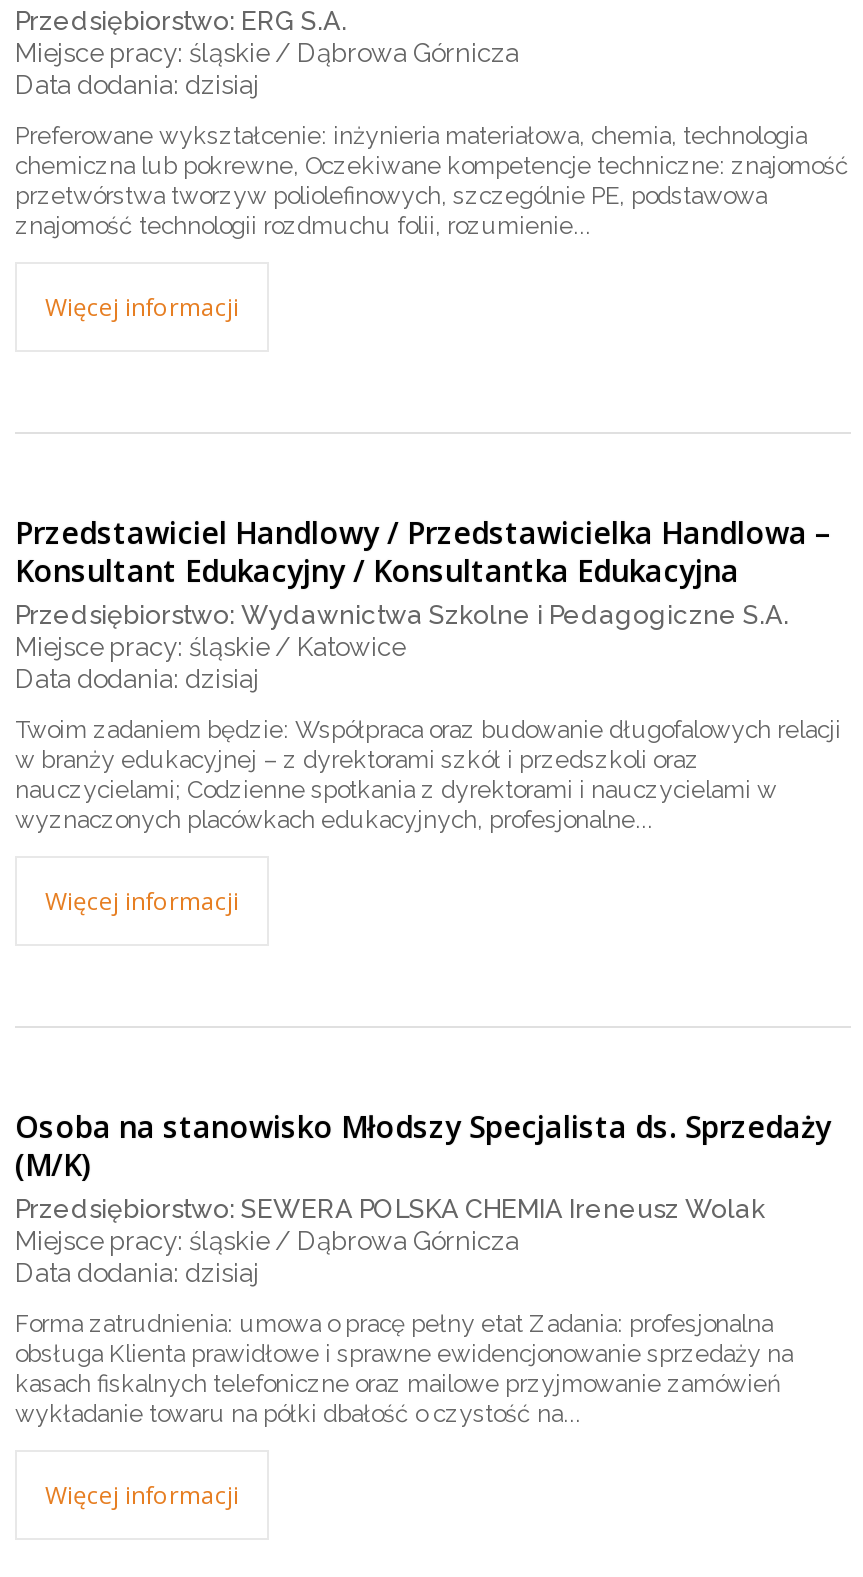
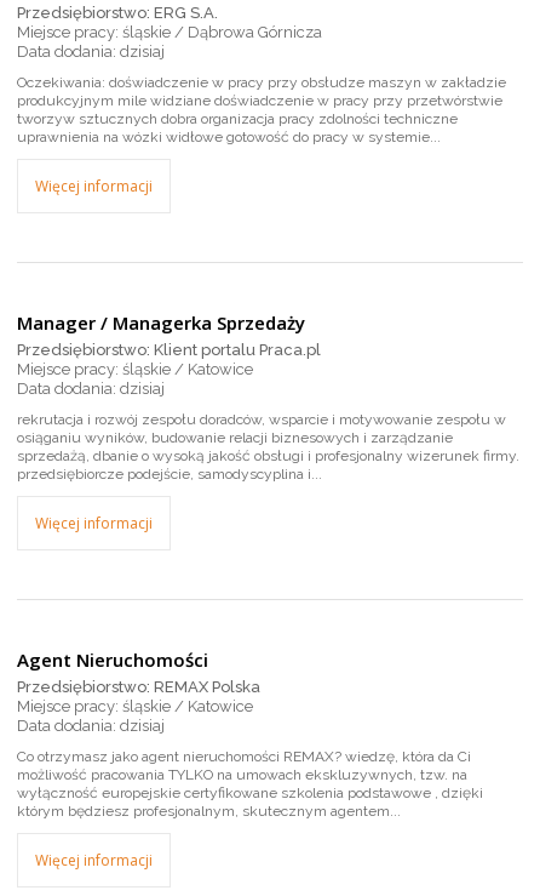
[15,122,849,240] Preferowane wykształcenie: inżynieria materiałowa, chemia, technologia | chemiczna lub pokrewne, Oczekiwane kompetencje techniczne: znajomość | przetwórstwa tworzyw poliolefinowych, szczególnie PE, podstawowa | znajomość technologii rozdmuchu folii, rozumienie... -> [17,74,506,145] Oczekiwania: doświadczenie w pracy przy obsłudze maszyn w zakładzie | produkcyjnym mile widziane doświadczenie w pracy przy przetwórstwie | tworzyw sztucznych dobra organizacja pracy zdolności techniczne | uprawnienia na wózki widłowe gotowość do pracy w systemie...
[15,512,831,630] Przedstawiciel Handlowy / Przedstawicielka Handlowa – | Konsultant Edukacyjny / Konsultantka Edukacyjna | Przedsiębiorstwo: Wydawnictwa Szkolne i Pedagogiczne S.A. -> [17,310,321,359] Manager / Managerka Sprzedaży | Przedsiębiorstwo: Klient portalu Praca.pl
[15,716,841,834] Twoim zadaniem będzie: Współpraca oraz budowanie długofalowych relacji | w branży edukacyjnej – z dyrektorami szkół i przedszkoli oraz | nauczycielami; Codzienne spotkania z dyrektorami i nauczycielami w | wyznaczonych placówkach edukacyjnych, profesjonalne... -> [17,411,519,483] rekrutacja i rozwój zespołu doradców, wsparcie i motywowanie zespołu w | osiąganiu wyników, budowanie relacji biznesowych i zarządzanie | sprzedażą, dbanie o wysoką jakość obsługi i profesjonalny wizerunek firmy. | przedsiębiorcze podejście, samodyscyplina i...
[15,1106,831,1256] Osoba na stanowisko Młodszy Specjalista ds. Sprzedaży | (M/K) | Przedsiębiorstwo: SEWERA POLSKA CHEMIA Ireneusz Wolak | Miejsce pracy: śląskie / Dąbrowa Górnicza -> [17,647,260,715] Agent Nieruchomości | Przedsiębiorstwo: REMAX Polska | Miejsce pracy: śląskie / Katowice
[15,1310,793,1428] Forma zatrudnienia: umowa o pracę pełny etat Zadania: profesjonalna | obsługa Klienta prawidłowe i sprawne ewidencjonowanie sprzedaży na | kasach fiskalnych telefoniczne oraz mailowe przyjmowanie zamówień | wykładanie towaru na półki dbałość o czystość na... -> [17,748,483,820] Co otrzymasz jako agent nieruchomości REMAX? wiedzę, która da Ci | możliwość pracowania TYLKO na umowach ekskluzywnych, tzw. na | wyłączność europejskie certyfikowane szkolenia podstawowe , dzięki | którym będziesz profesjonalnym, skutecznym agentem...

